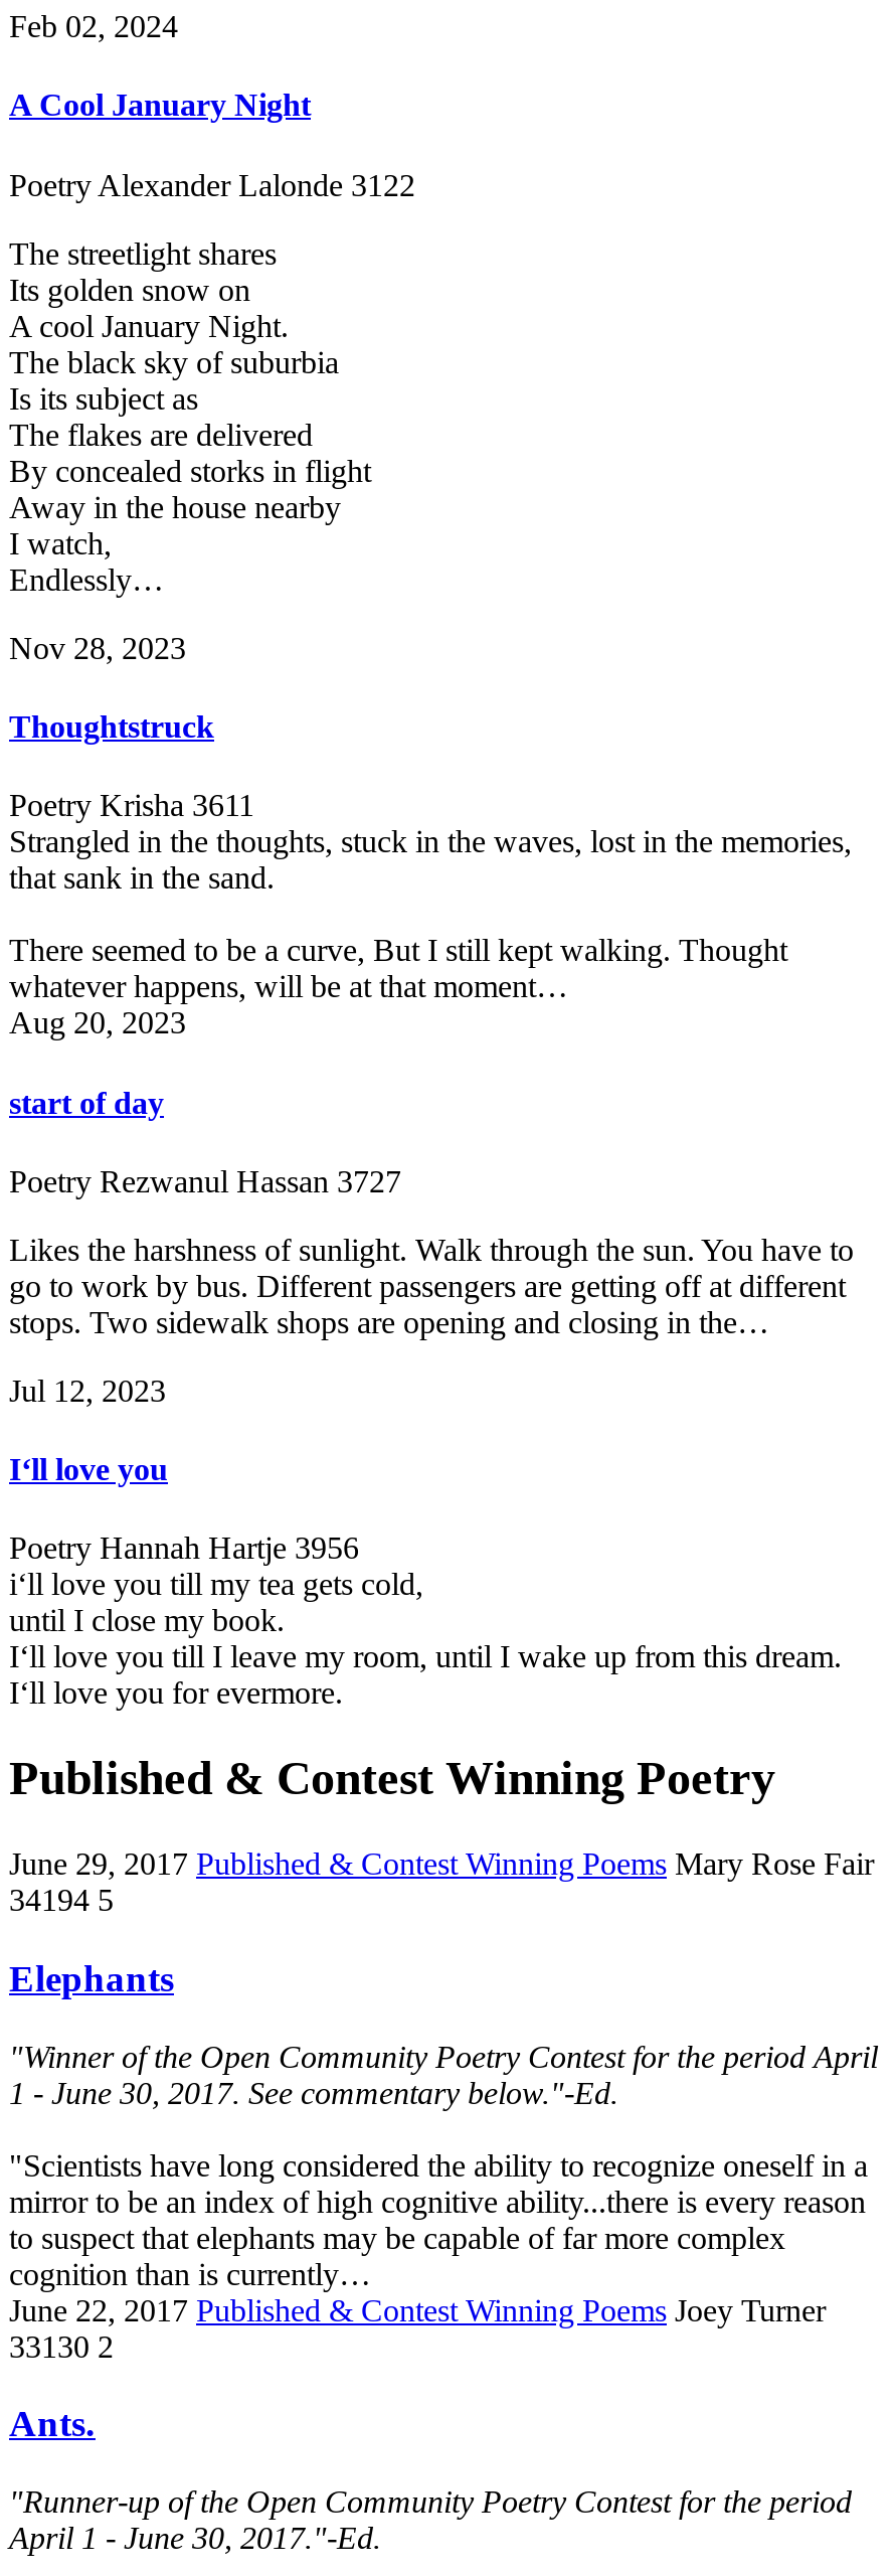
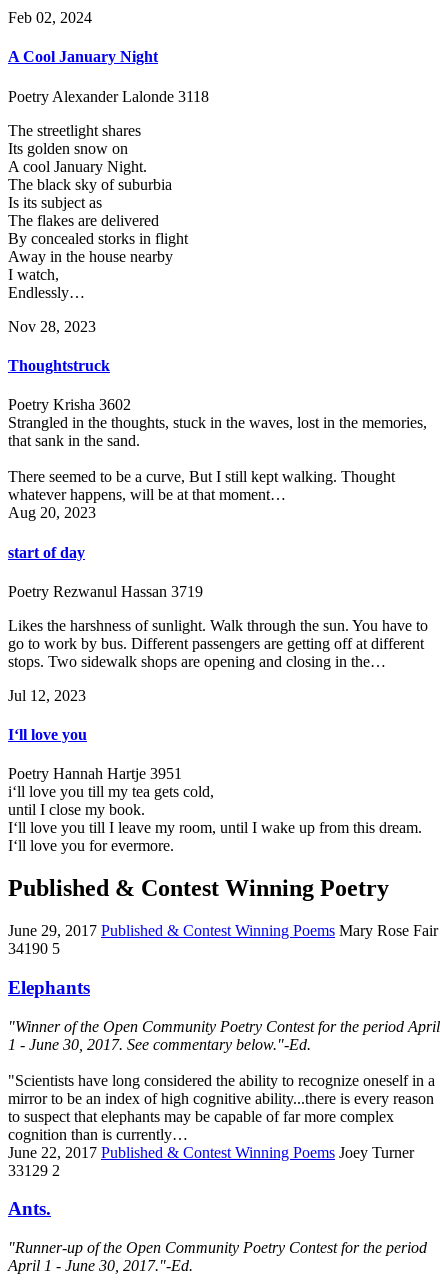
[9,168,415,202] Poetry Alexander Lalonde 3122 -> [8,88,209,105] Poetry Alexander Lalonde 3118
[9,788,254,823] Poetry Krisha 3611 -> [8,396,131,413] Poetry Krisha 3602
[9,1164,401,1198] Poetry Rezwanul Hassan 3727 -> [8,583,203,600] Poetry Rezwanul Hassan 3719
[9,1531,359,1565] Poetry Hannah Hartje 3956 -> [8,765,182,782] Poetry Hannah Hartje 3951
[9,1883,114,1917] 34194 5 -> [8,940,60,957] 34190 5
[9,2329,114,2363] 33130 2 -> [8,1162,60,1179] 33129 2

